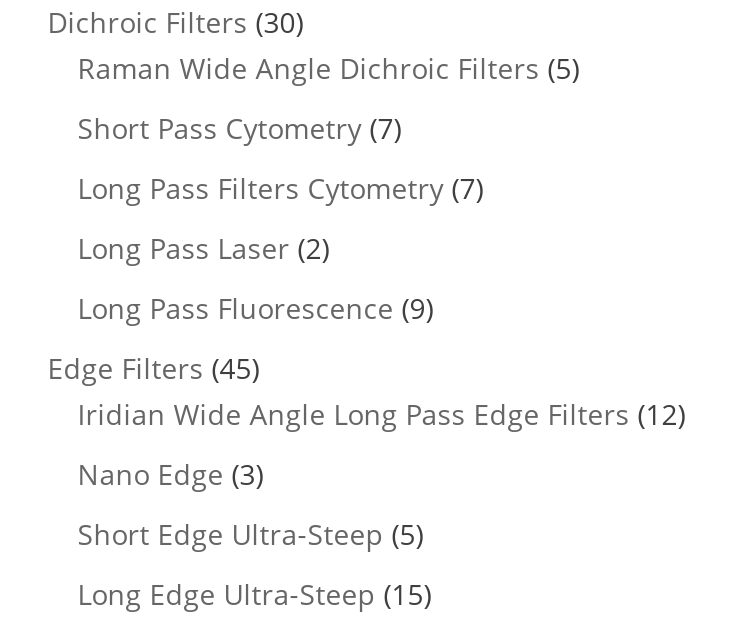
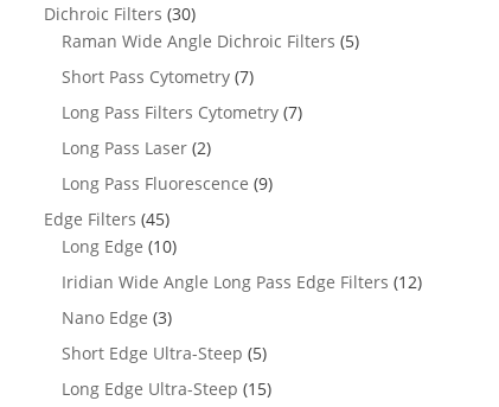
none -> [61,235,176,257] Long Edge (10)

